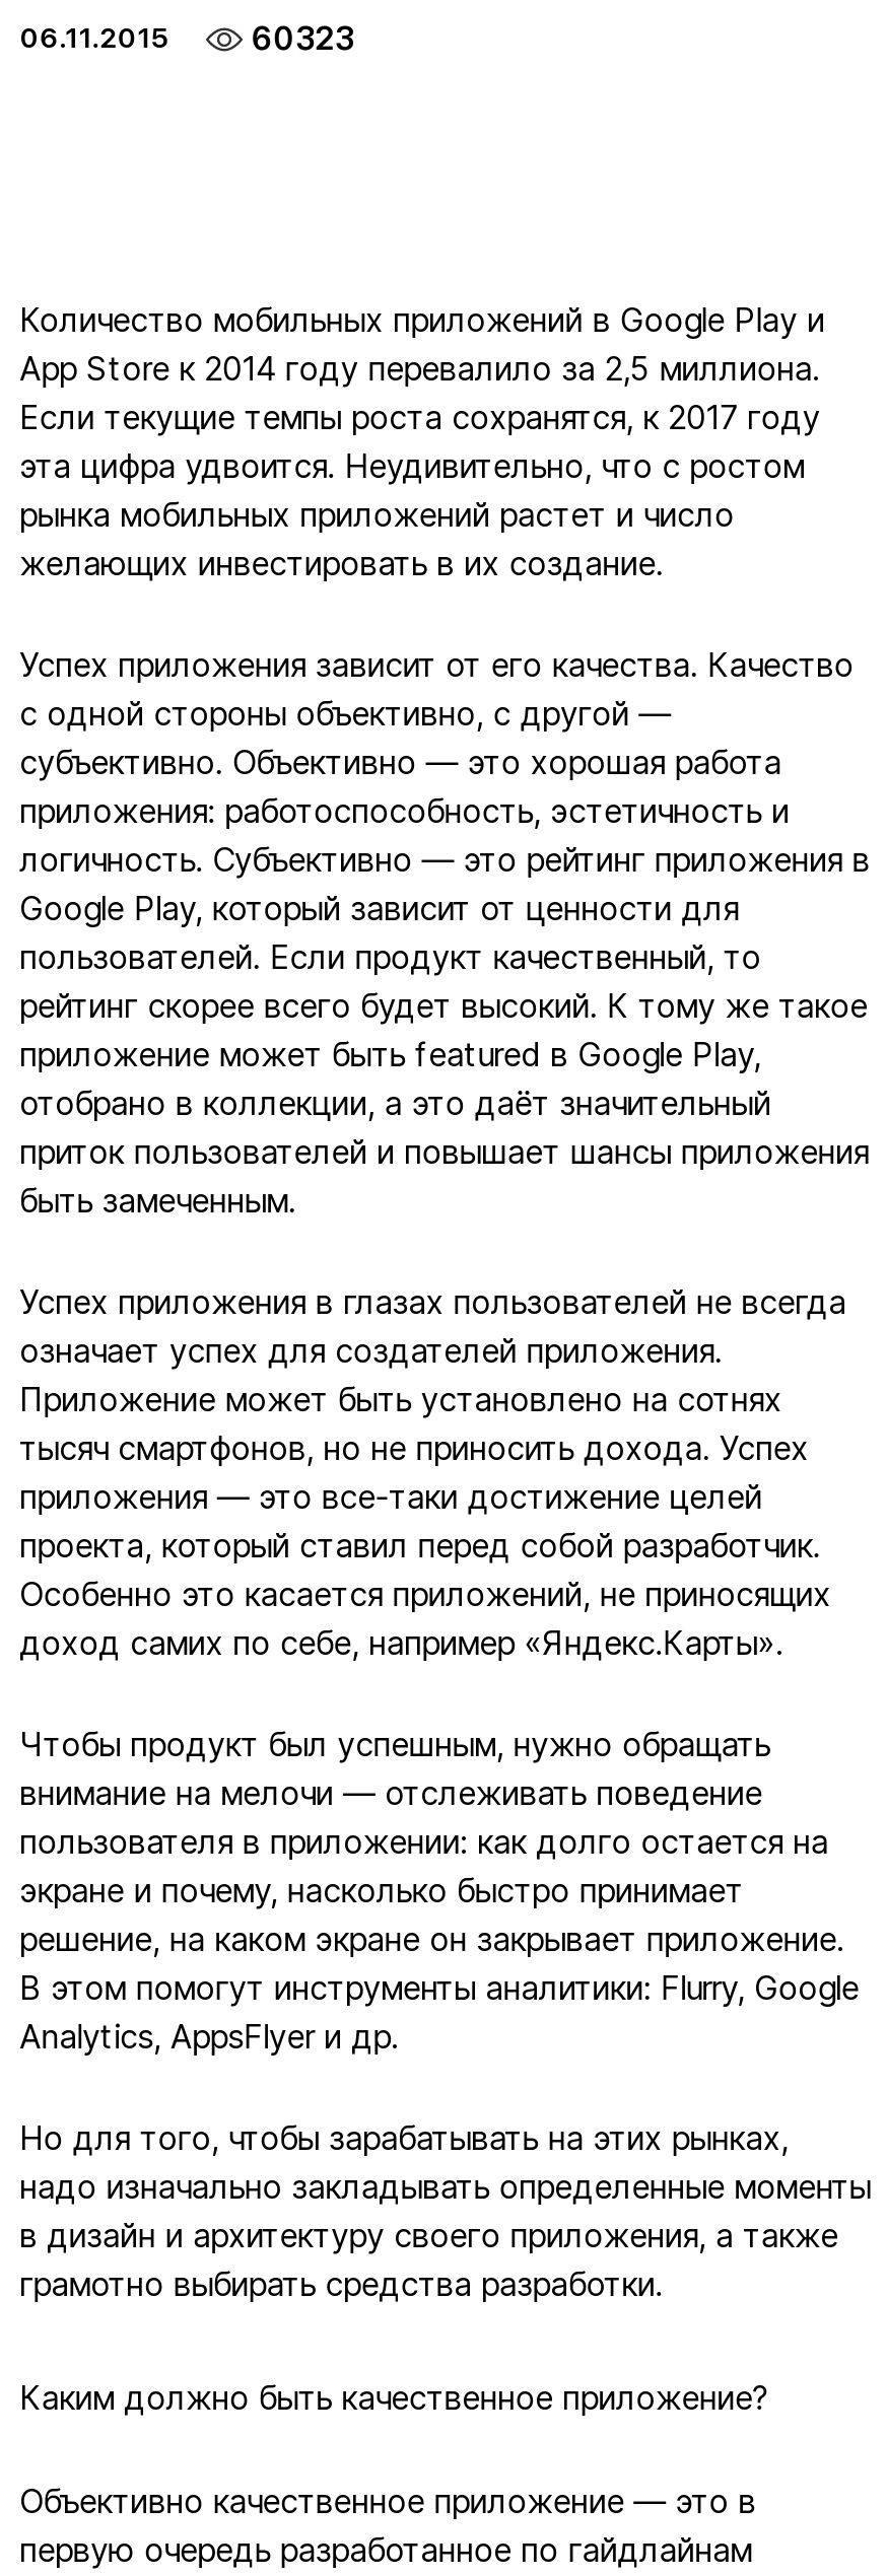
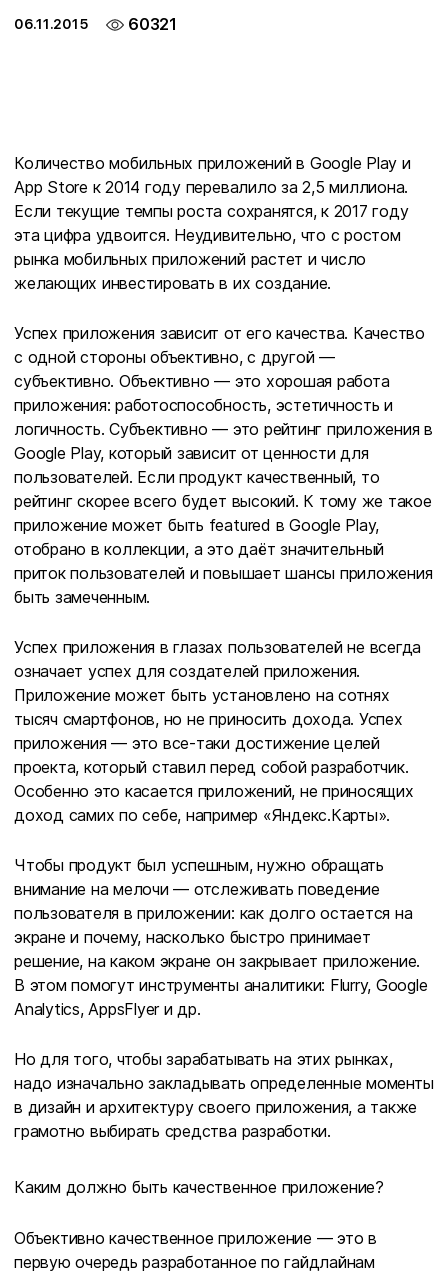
[251,19,354,58] 60323 -> [128,15,177,34] 60321

